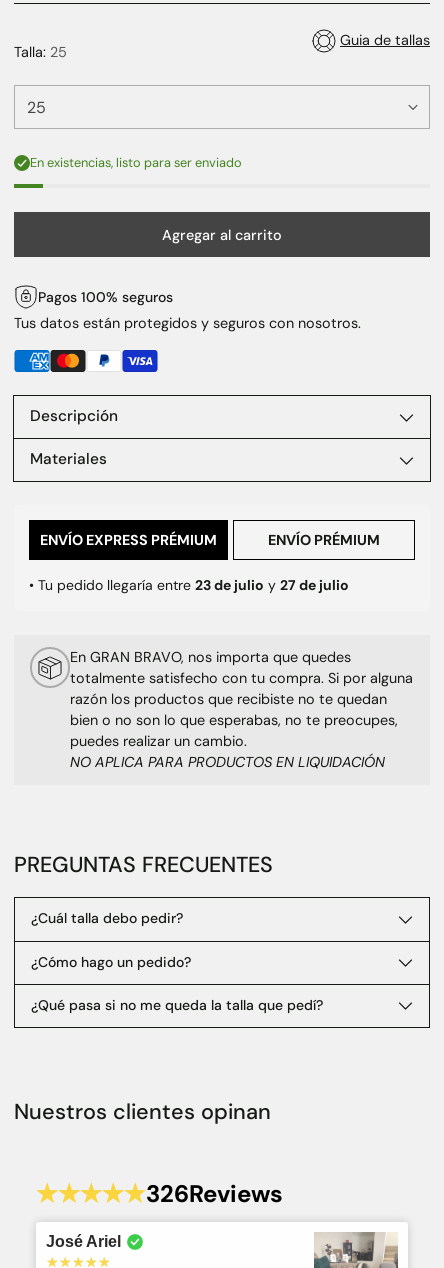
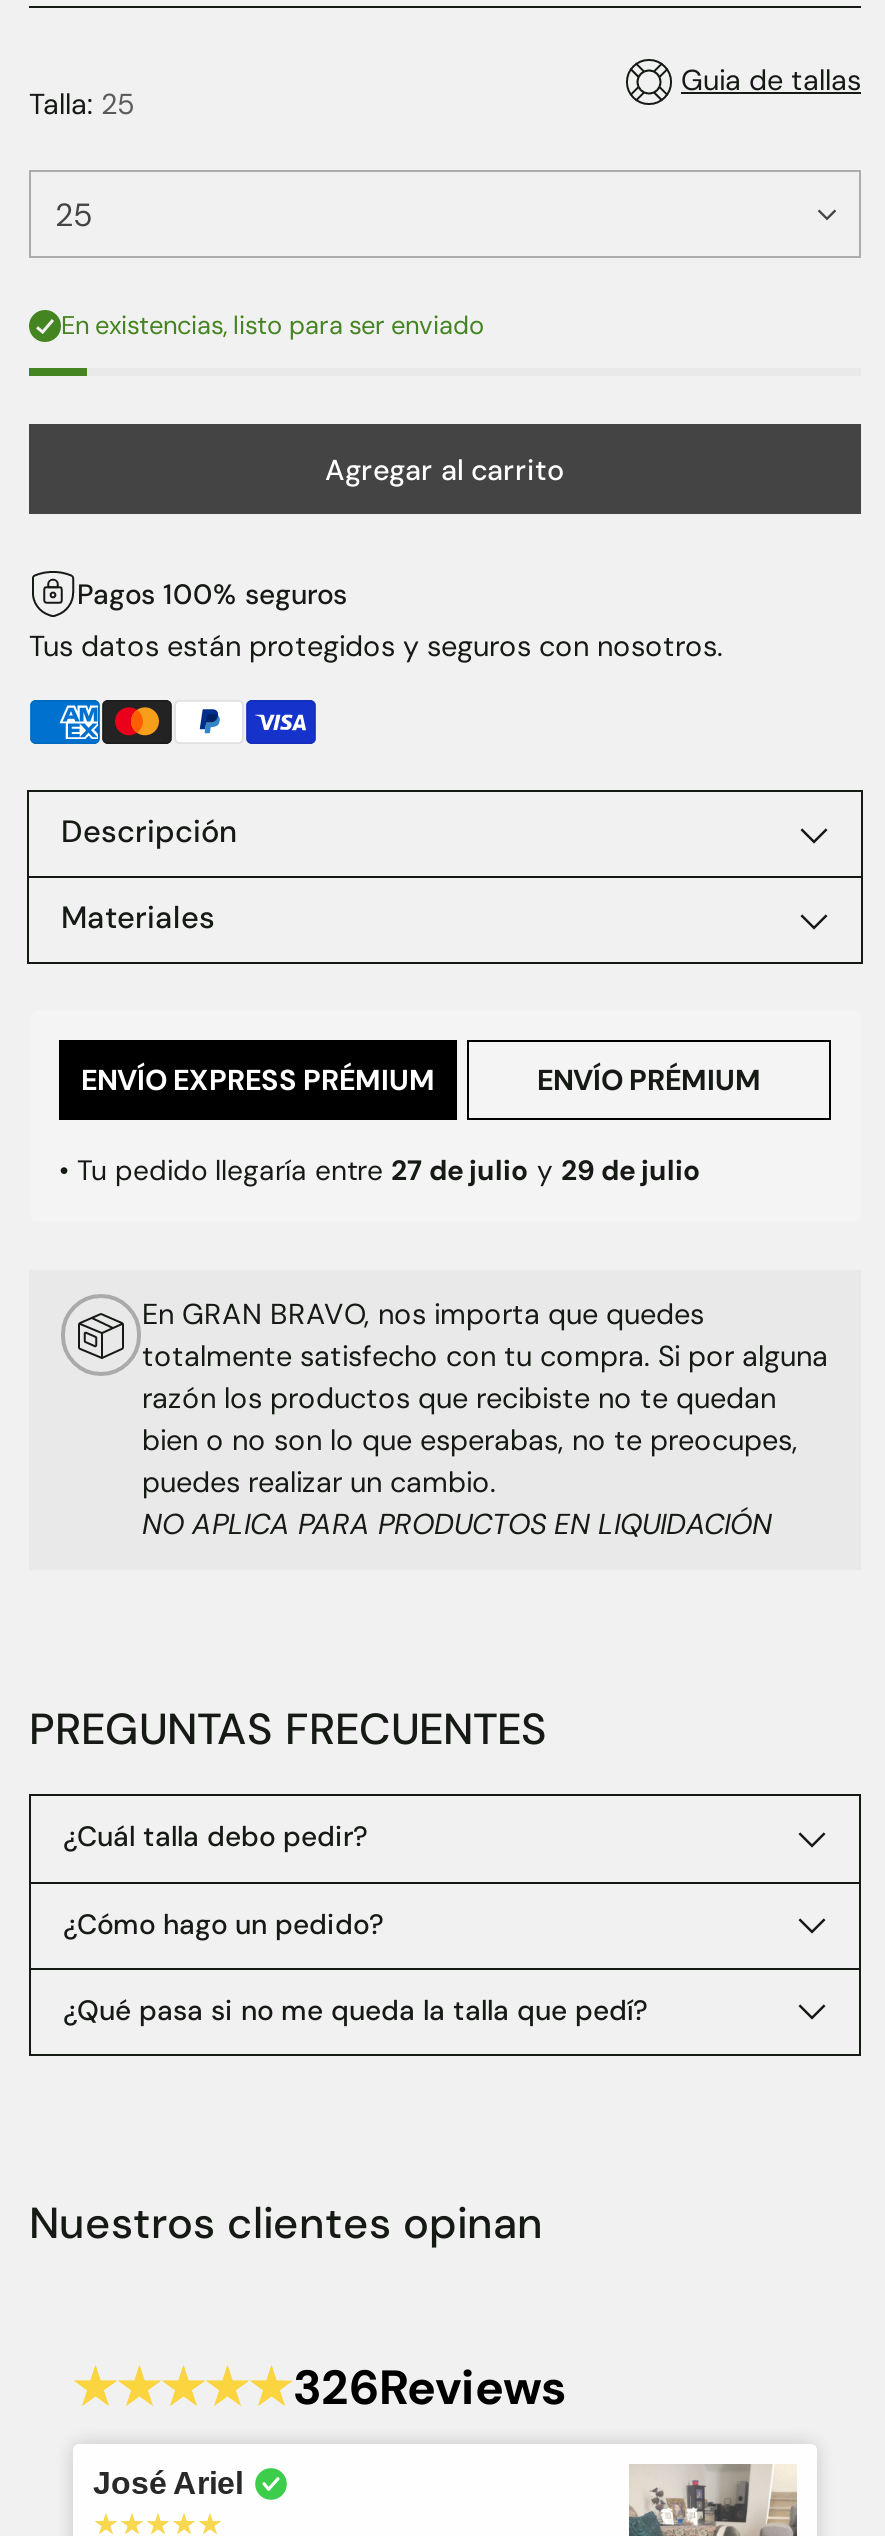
[29,576,349,594] • Tu pedido llegaría entre 23 de julio y 27 de julio -> [59,1153,701,1189] • Tu pedido llegaría entre 27 de julio y 29 de julio

